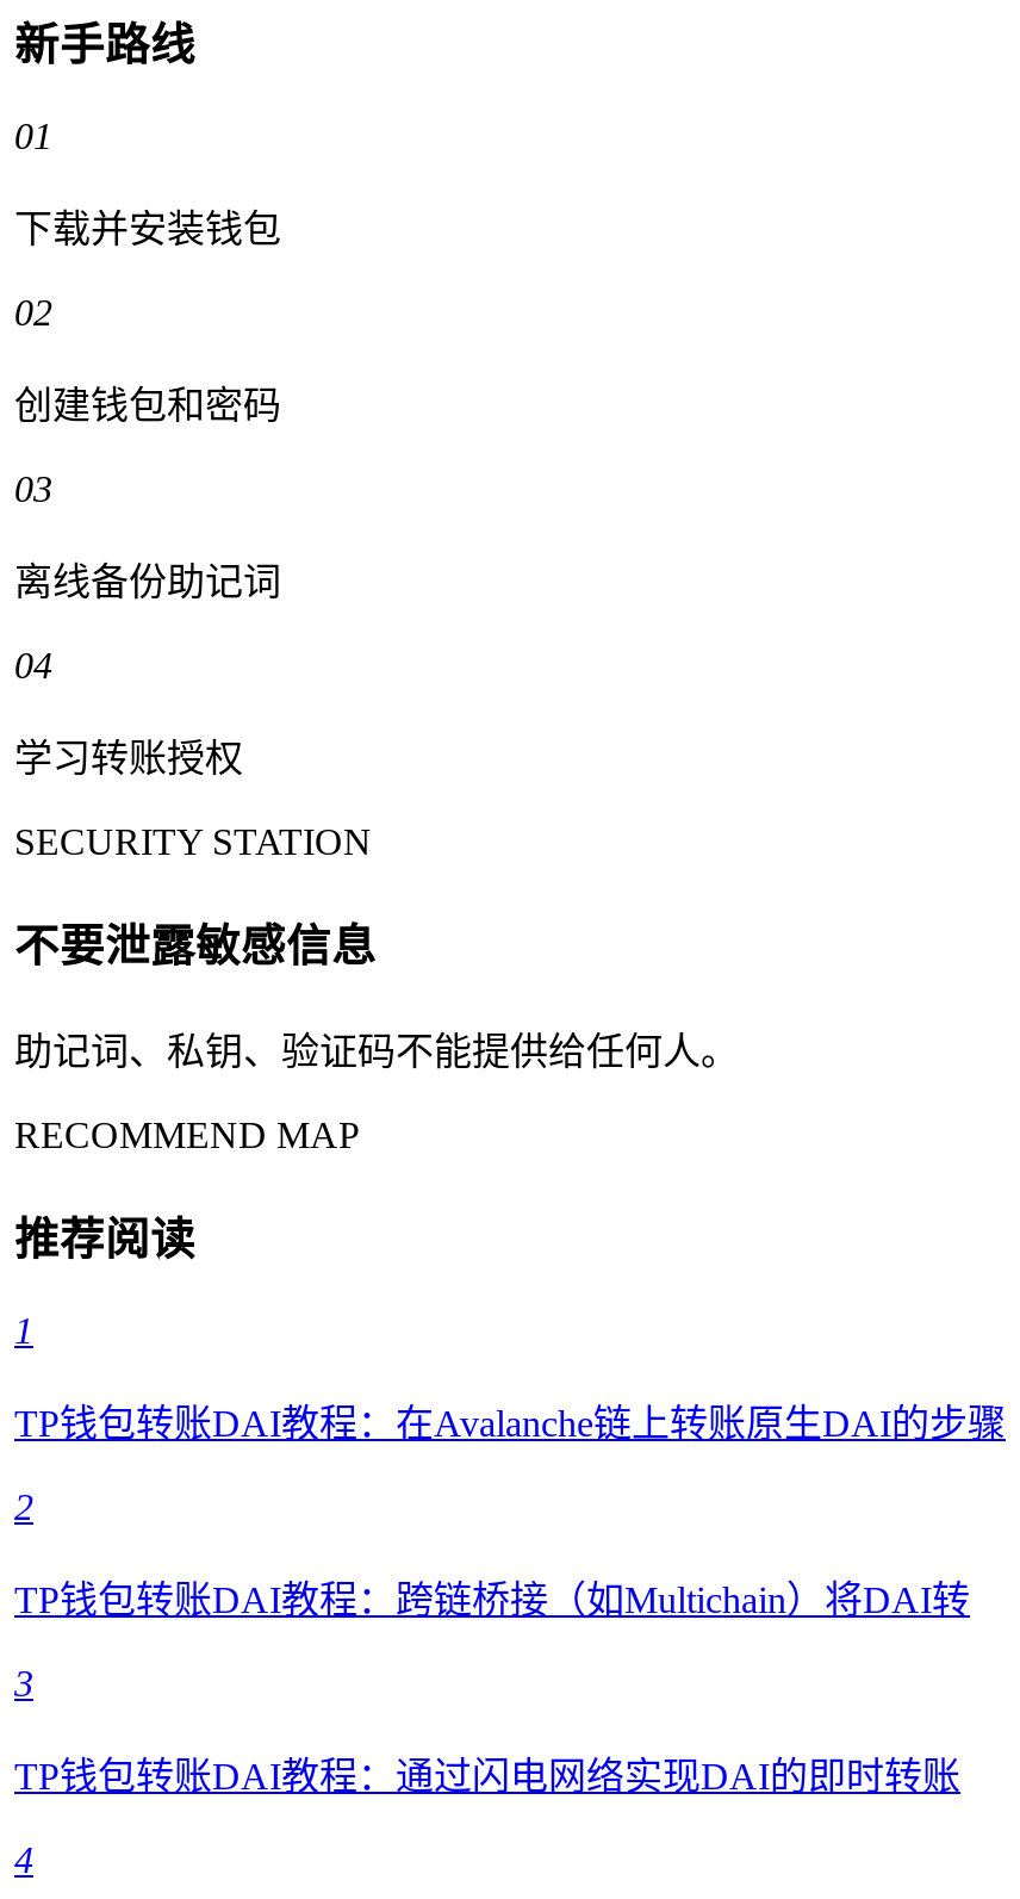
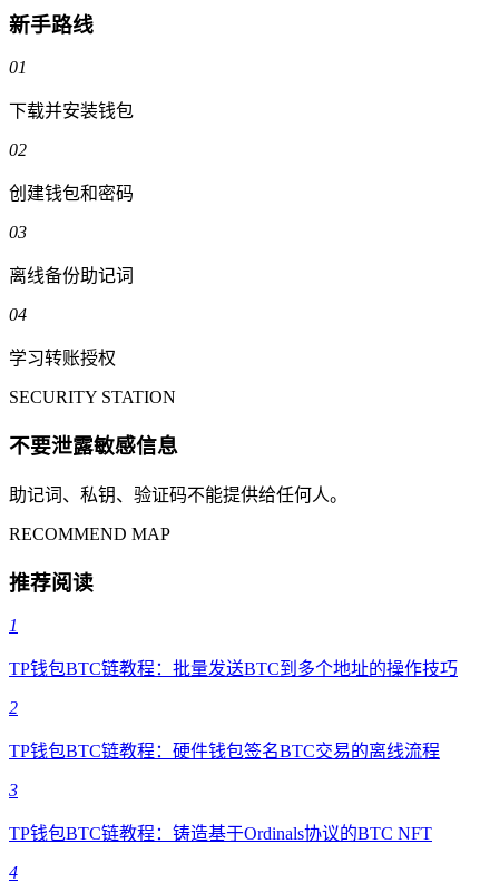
[14,1404,1006,1444] TP钱包转账DAI教程：在Avalanche链上转账原生DAI的步骤 -> [9,660,458,678] TP钱包BTC链教程：批量发送BTC到多个地址的操作技巧
[14,1580,970,1621] TP钱包转账DAI教程：跨链桥接（如Multichain）将DAI转 -> [9,742,440,761] TP钱包BTC链教程：硬件钱包签名BTC交易的离线流程
[14,1757,960,1797] TP钱包转账DAI教程：通过闪电网络实现DAI的即时转账 -> [9,824,432,843] TP钱包BTC链教程：铸造基于Ordinals协议的BTC NFT

